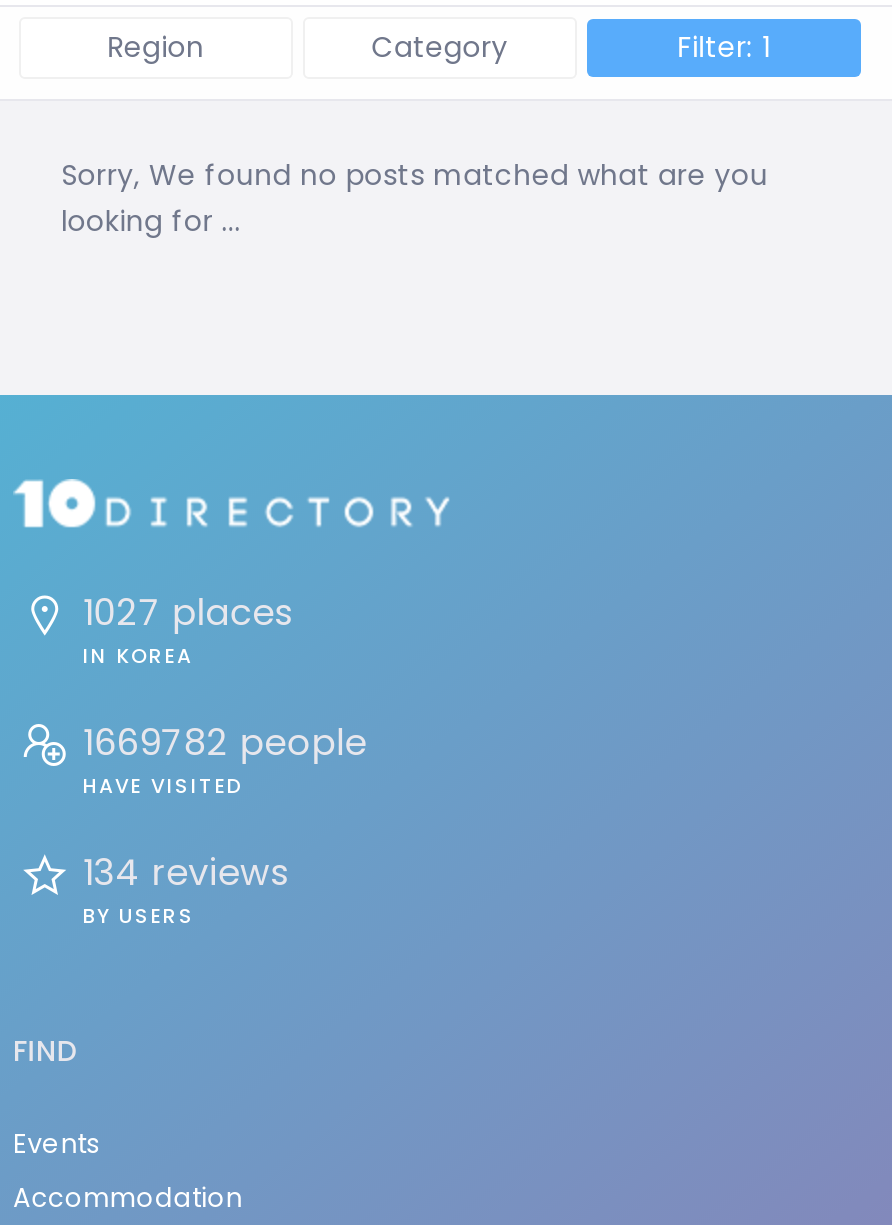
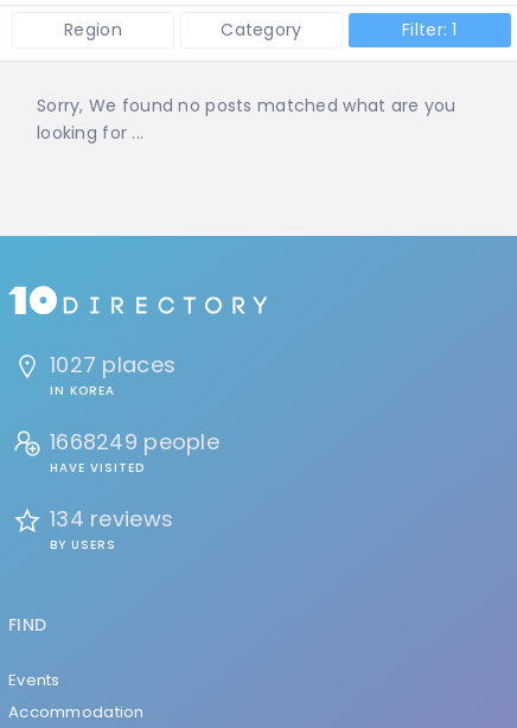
[83,717,367,767] 1669782 people -> [50,427,219,456] 1668249 people

